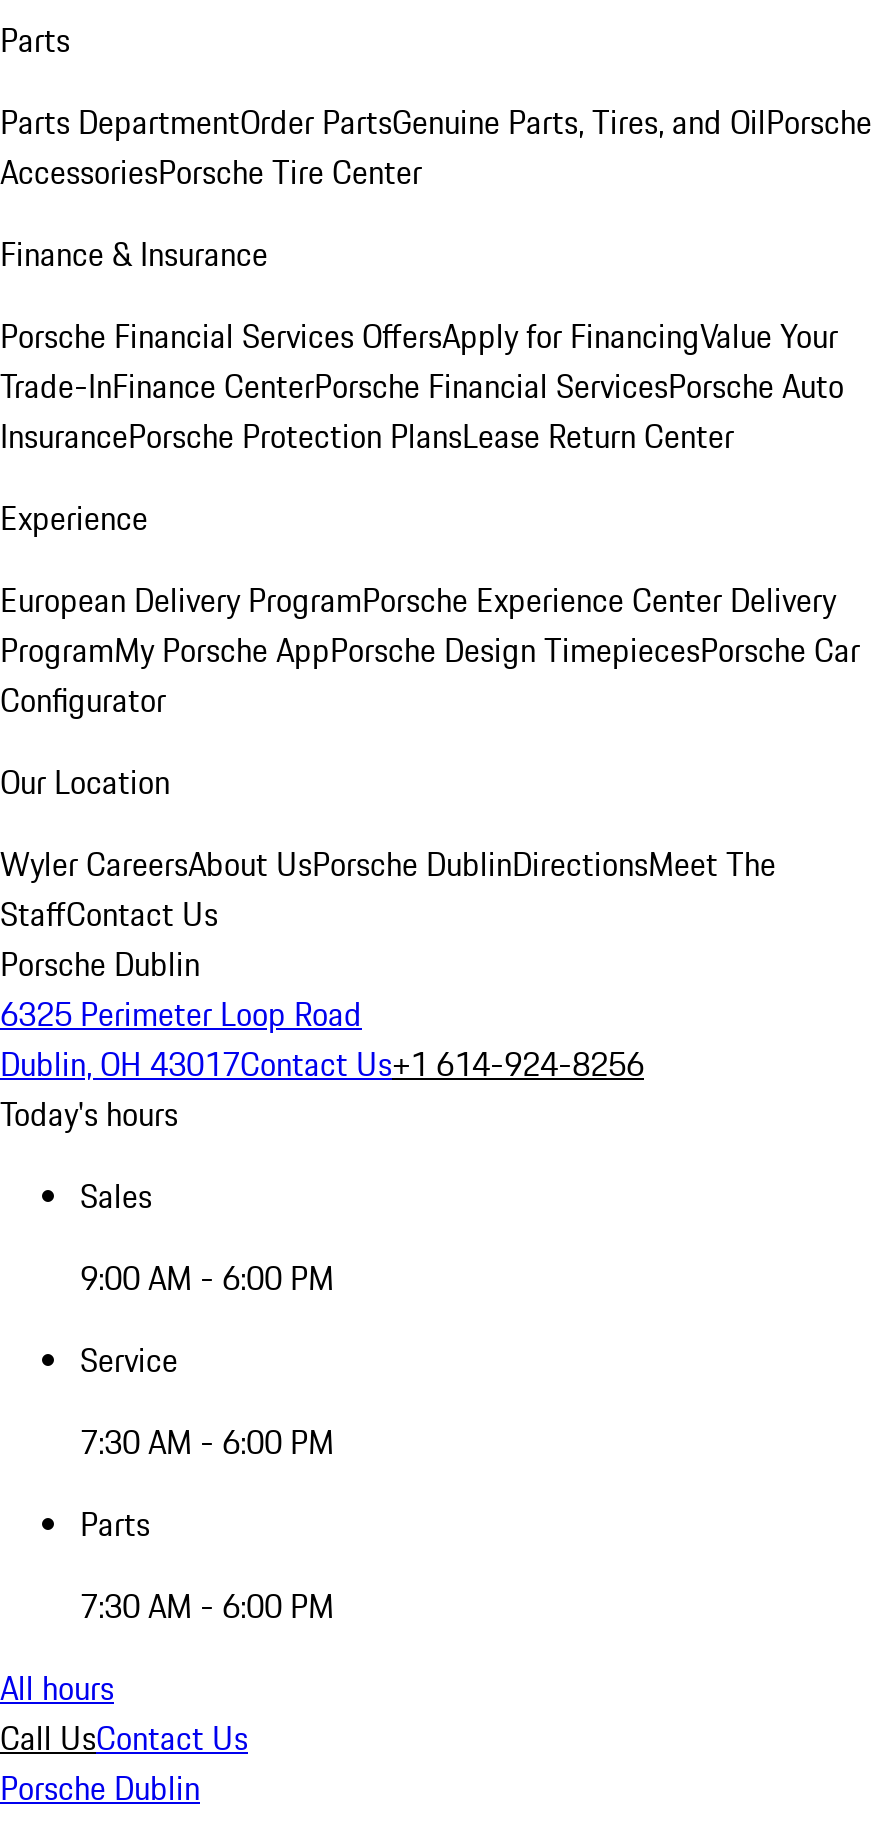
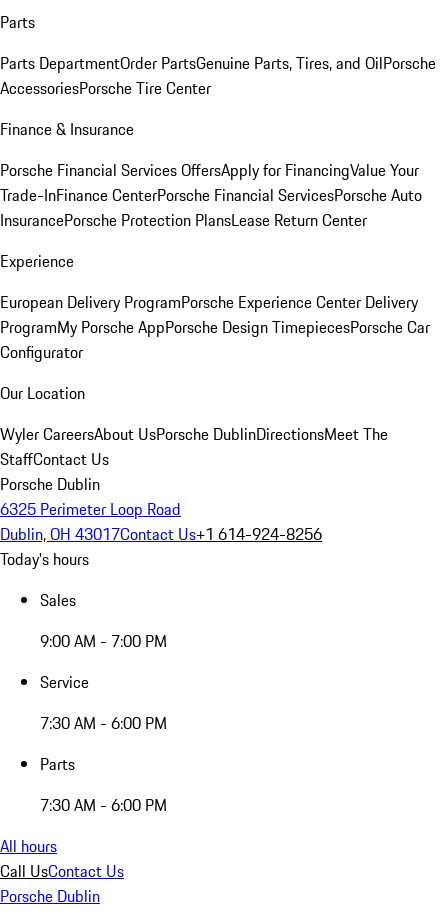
[80,1254,334,1302] 9:00 AM - 6:00 PM -> [40,629,167,653] 9:00 AM - 7:00 PM

